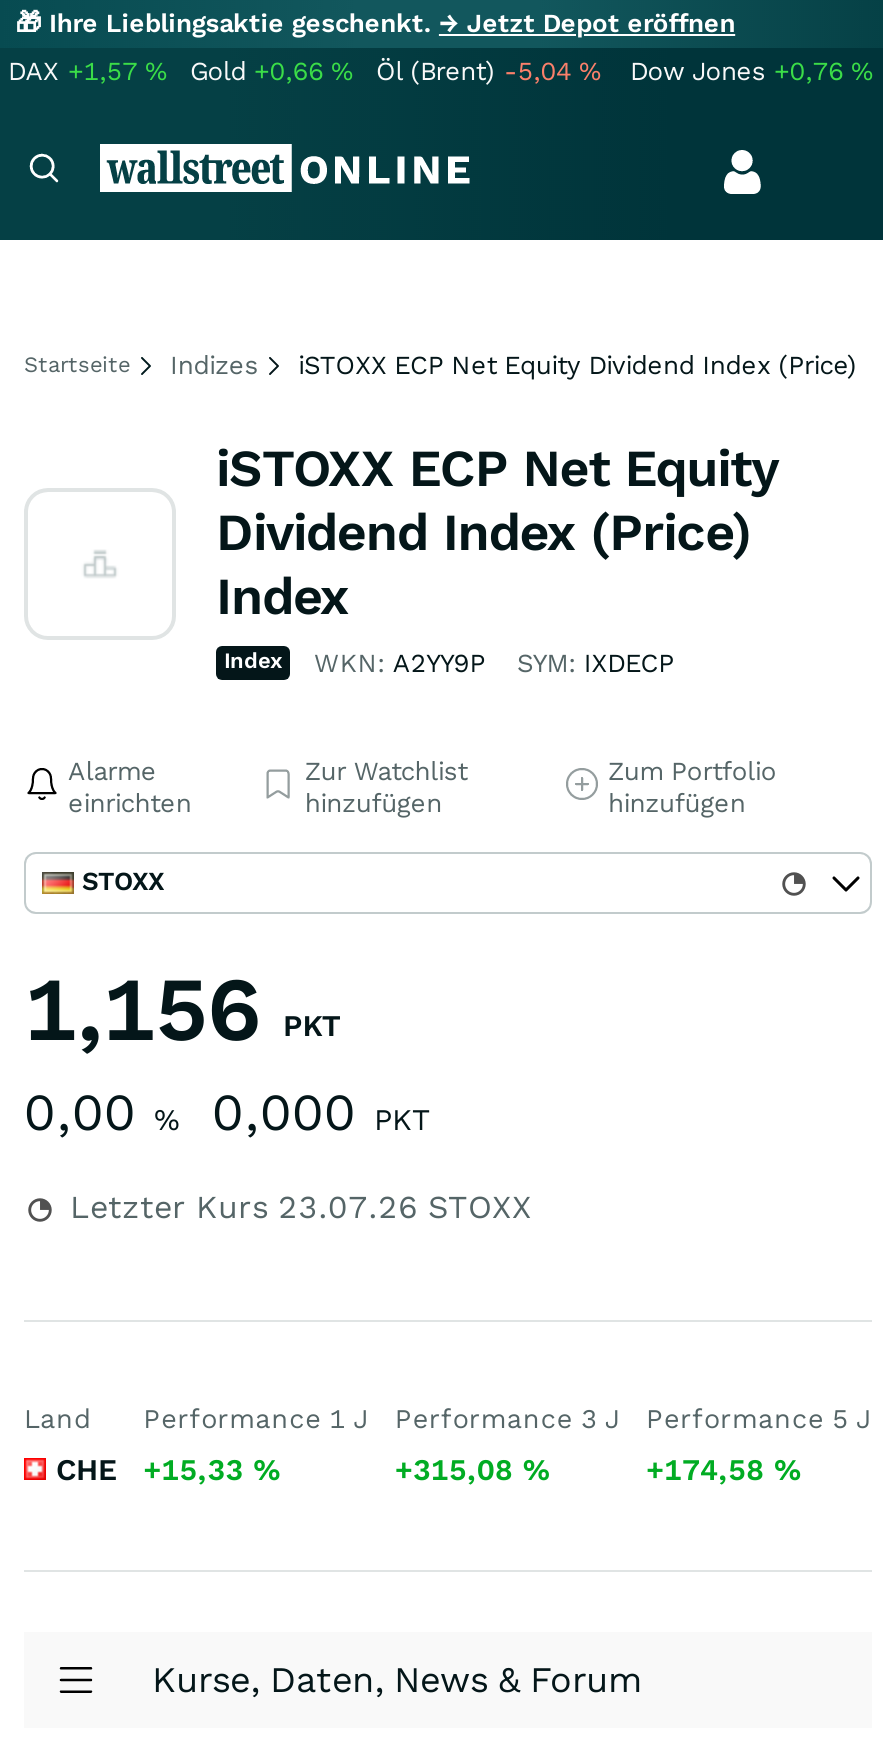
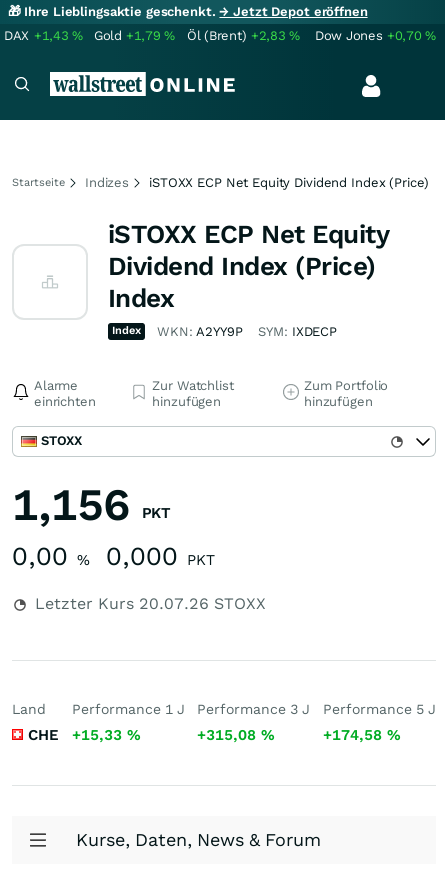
[8,56,166,86] DAX +1,57% -> [4,28,83,43] DAX +1,43%
[190,56,352,86] Gold +0,66% -> [94,28,175,43] Gold +1,79%
[376,56,600,86] Öl (Brent) -5,04% -> [187,28,300,43] Öl (Brent) +2,83%
[630,56,872,86] Dow Jones +0,76% -> [315,28,436,43] Dow Jones +0,70%
[60,1188,532,1226] Letzter Kurs 23.07.26 STOXX -> [30,594,266,613] Letzter Kurs 20.07.26 STOXX

